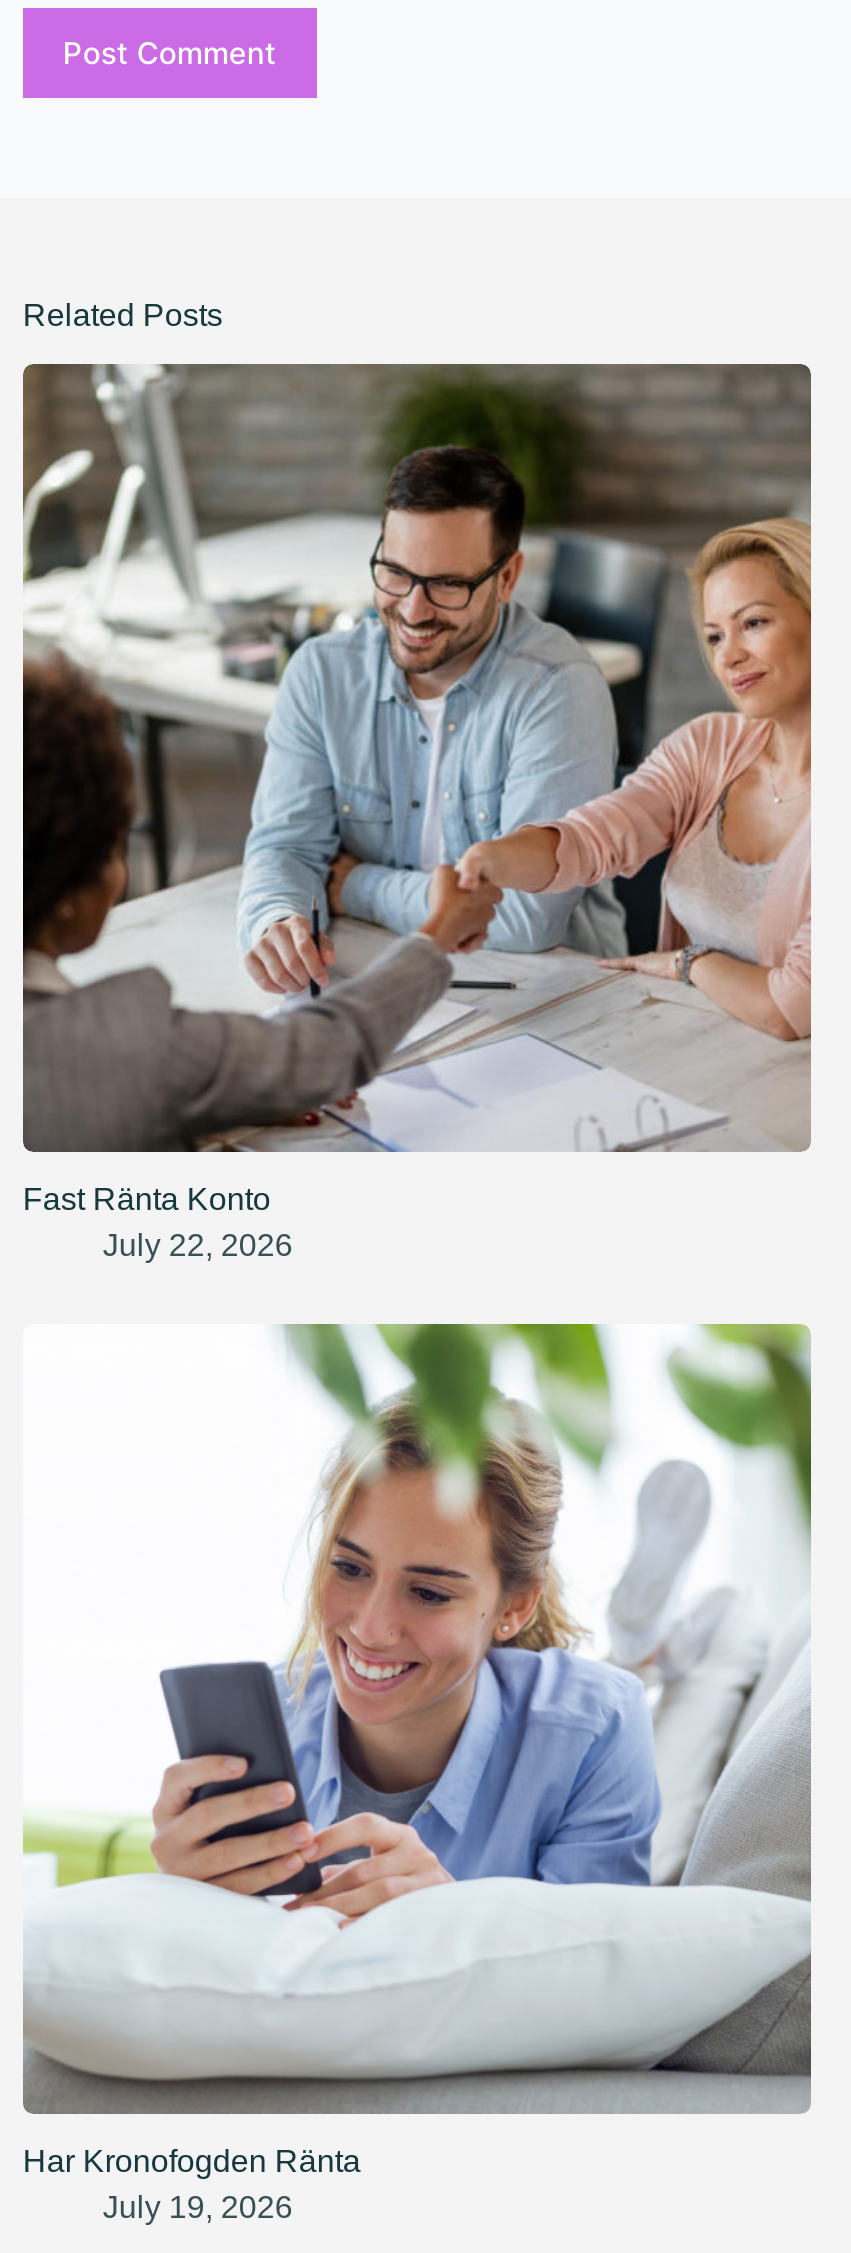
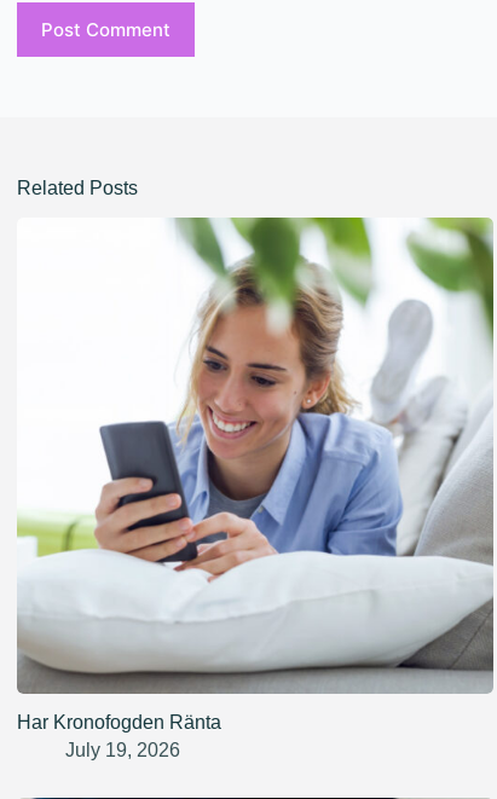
[21,362,813,1263] [image] | Fast Ränta Konto | July 22, 2026 -> none

